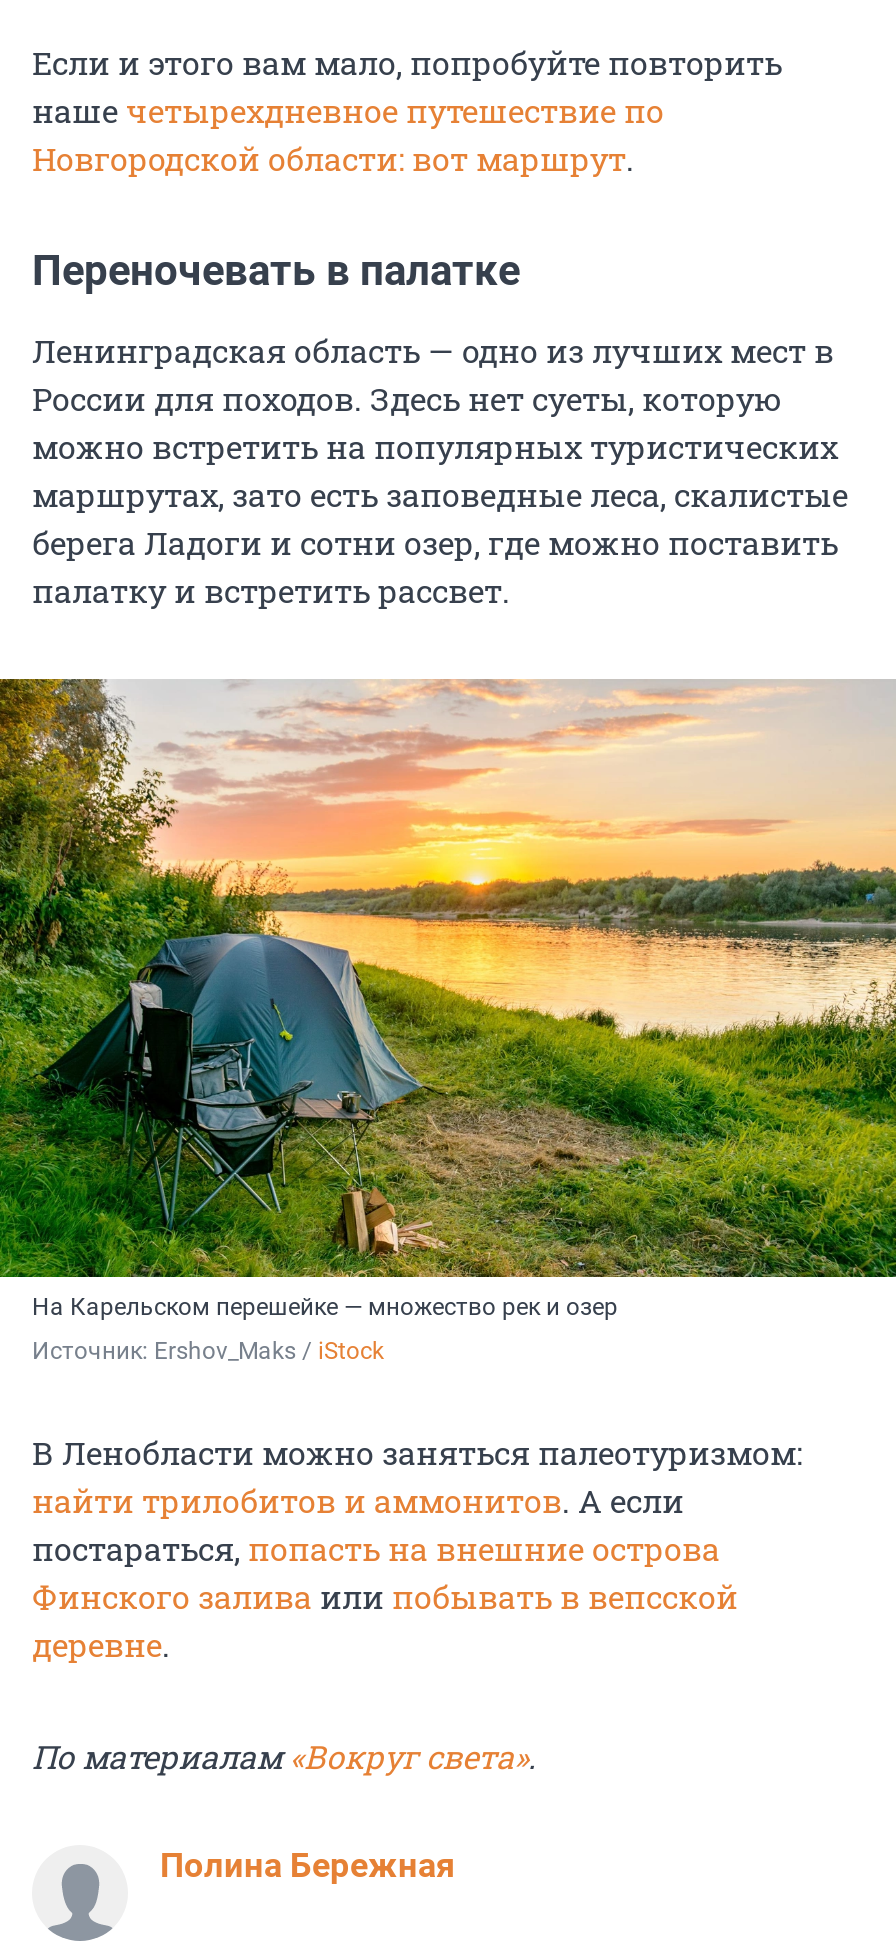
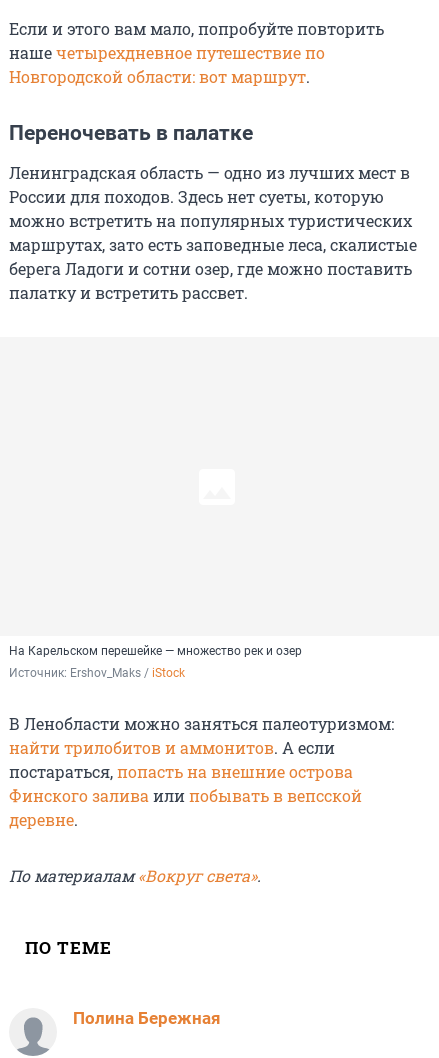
[6,677,890,1279] [image] -> none
none -> [25,936,112,959] ПО ТЕМЕ

